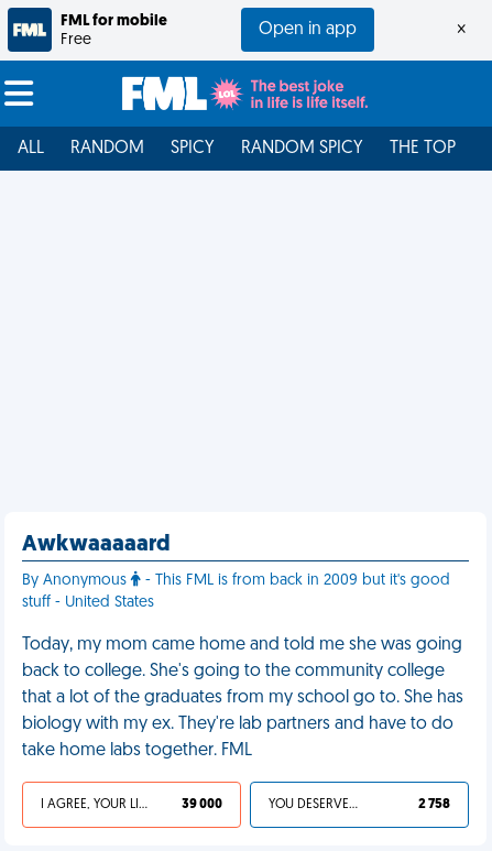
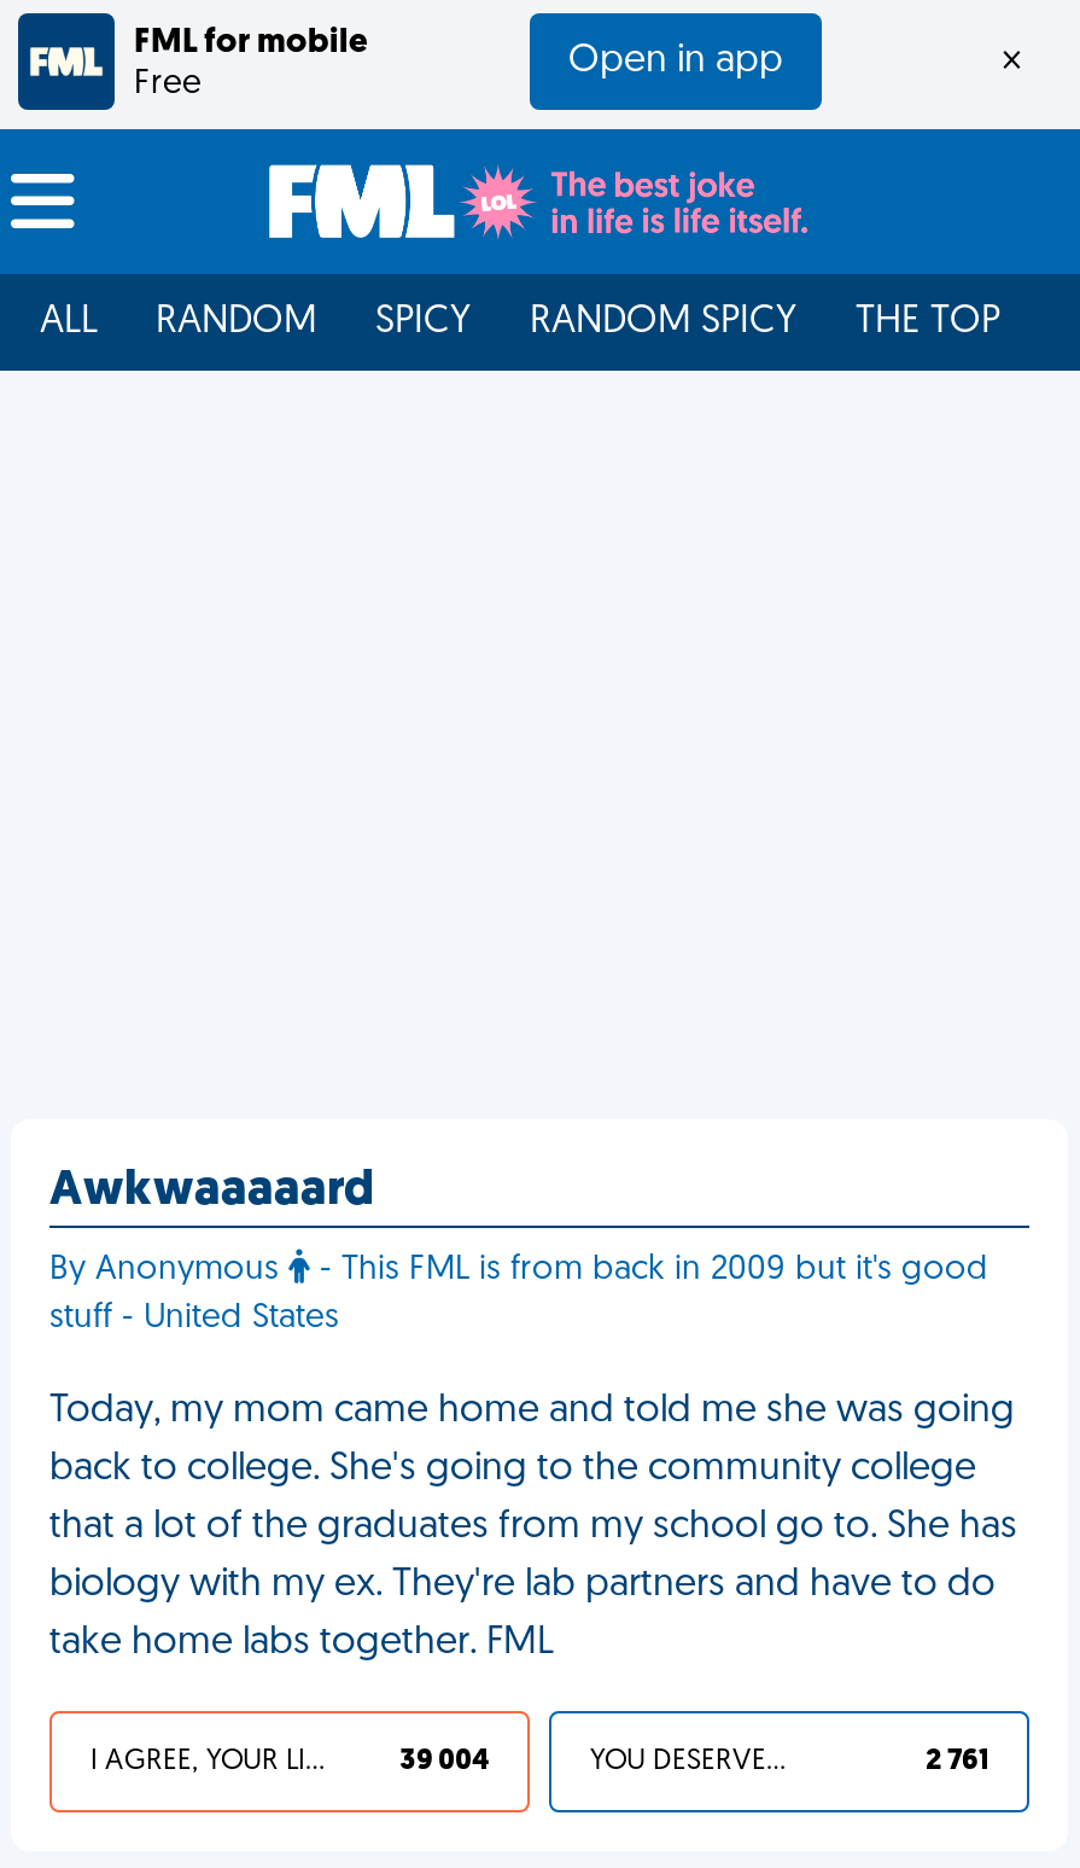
[182,798,222,811] 39 000 -> [399,1747,489,1776] 39 004
[418,798,450,811] 2 758 -> [926,1747,988,1776] 2 761

